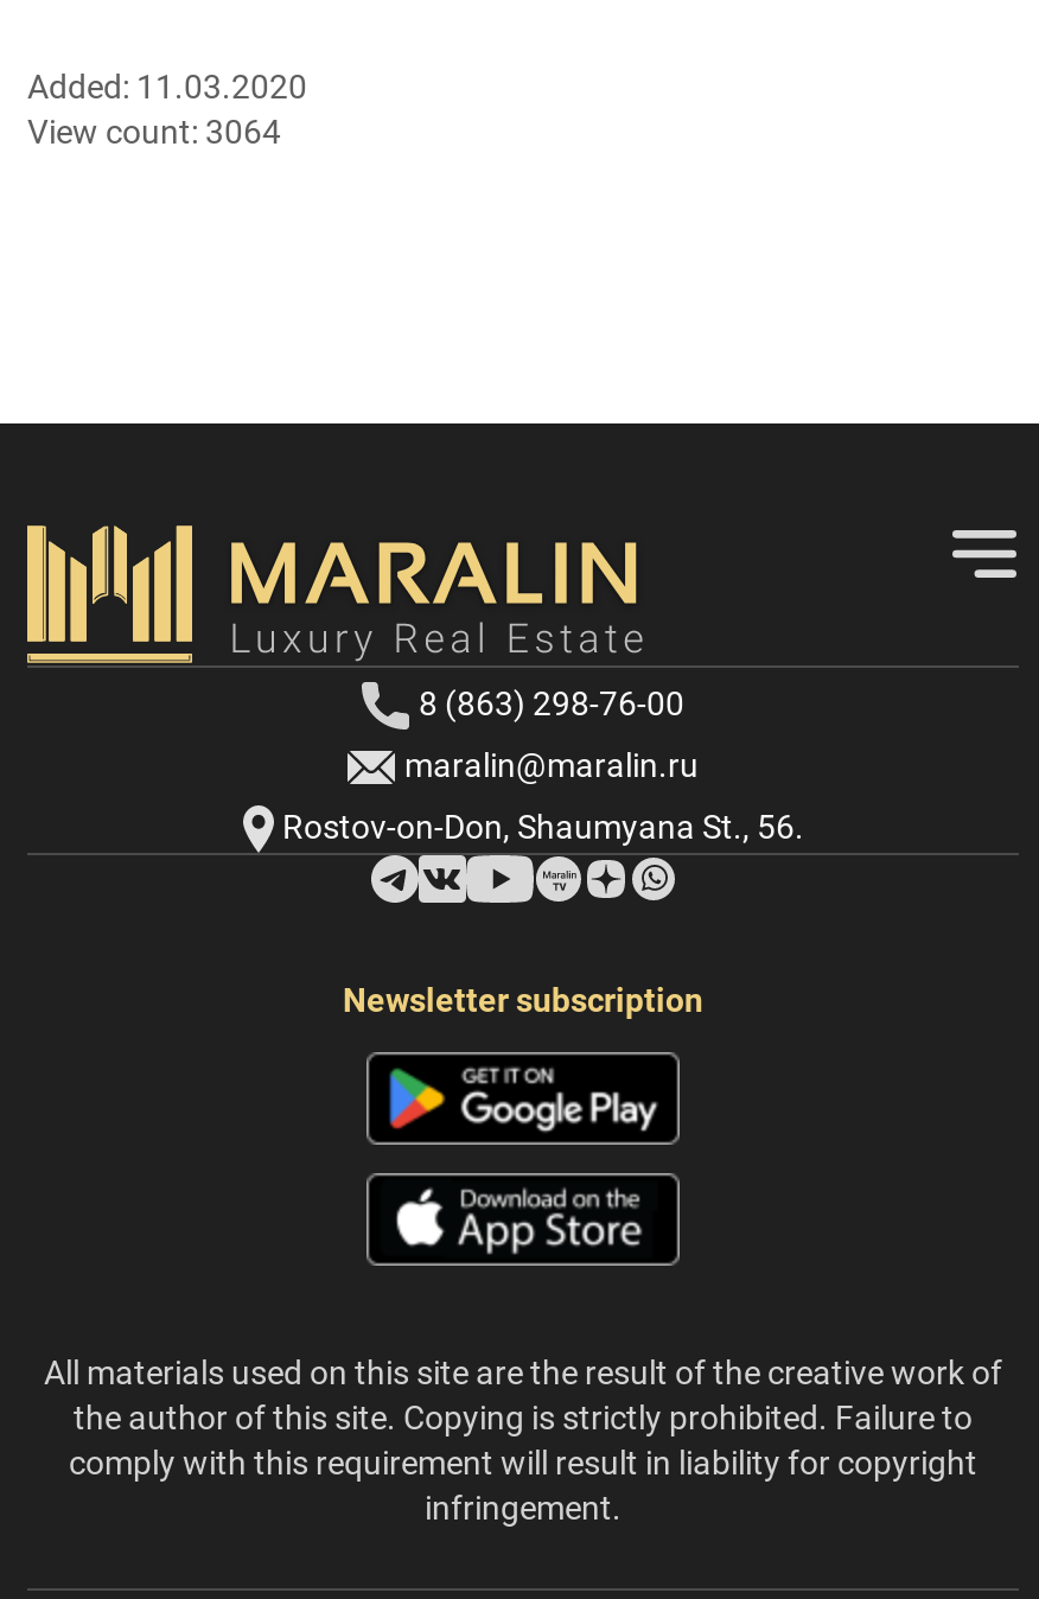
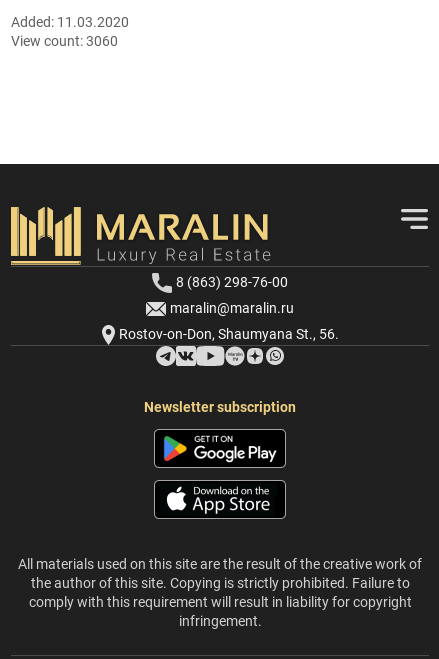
[27,113,281,151] View count: 3064 -> [11,33,118,49] View count: 3060

